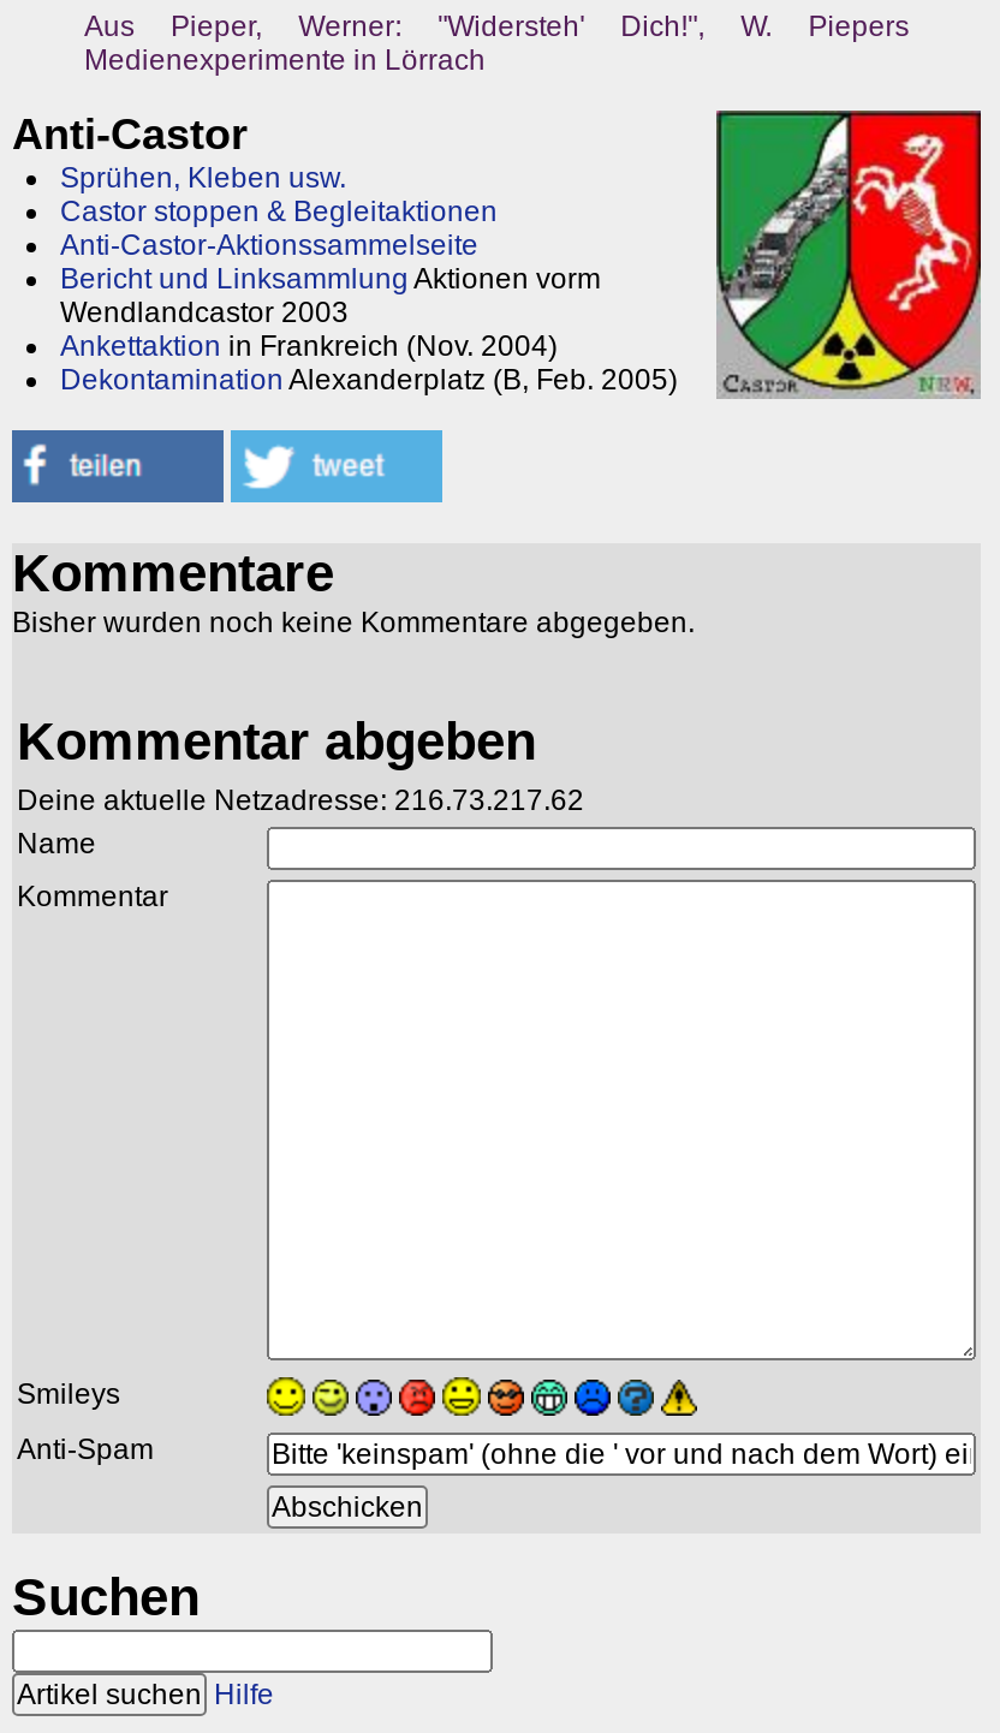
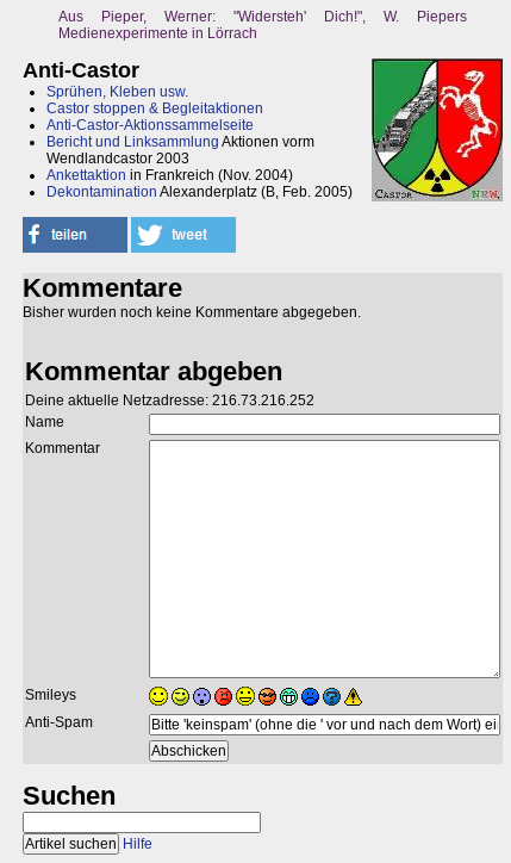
[17,785,584,818] Deine aktuelle Netzadresse: 216.73.217.62 -> [25,393,314,409] Deine aktuelle Netzadresse: 216.73.216.252

